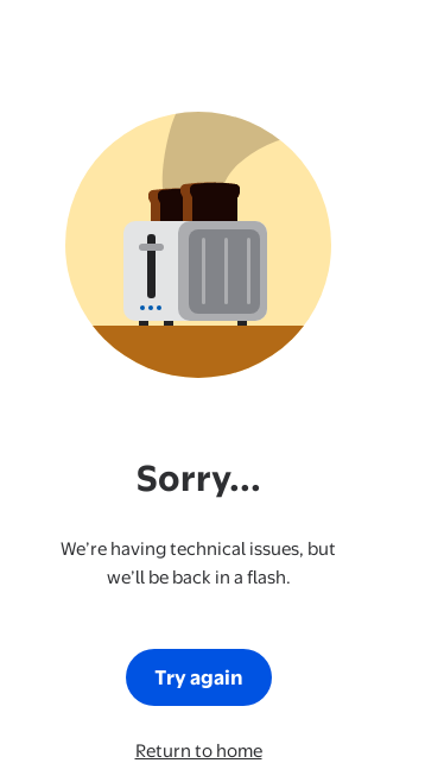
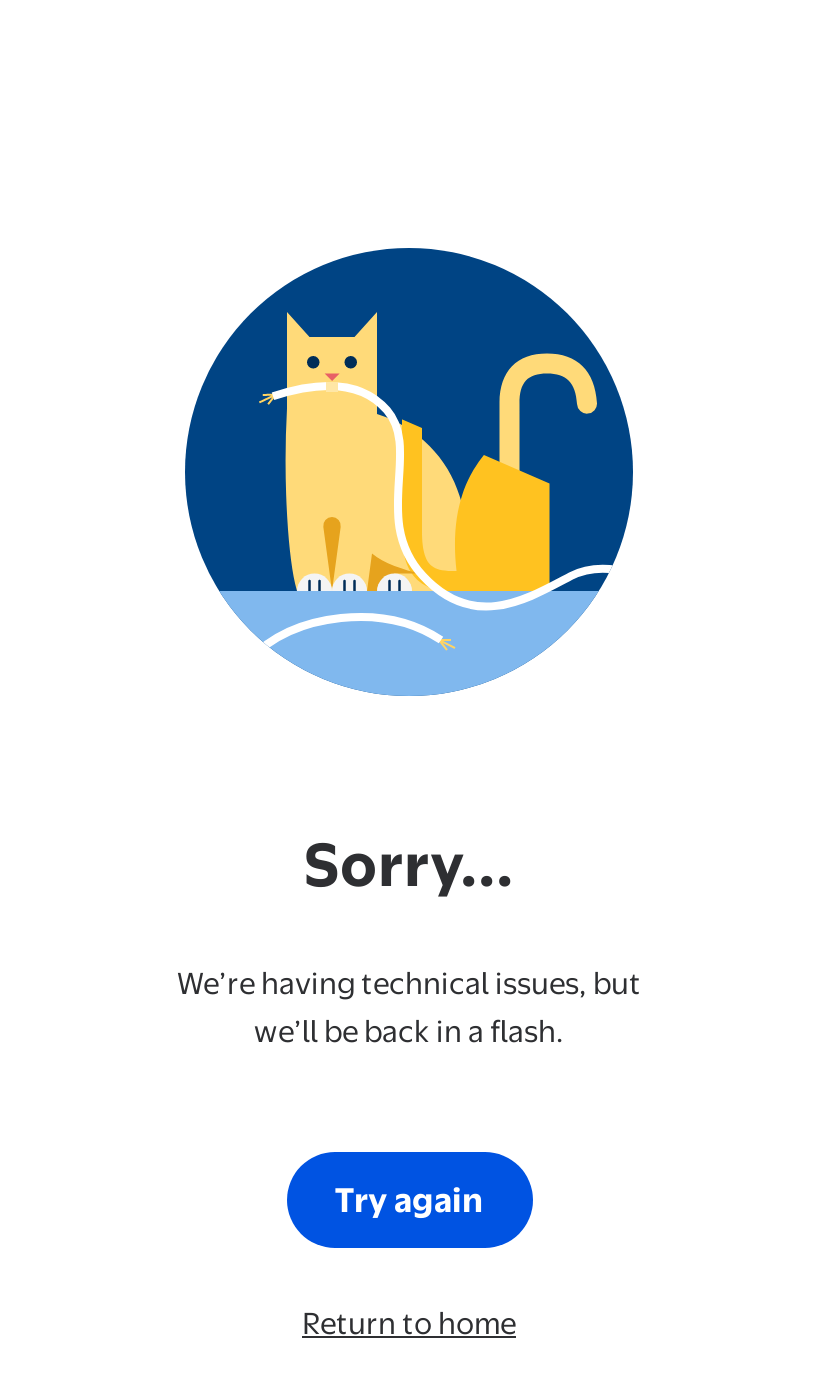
[65,112,331,379] [image] -> [183,246,635,698] [image]

